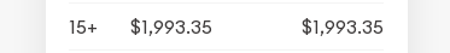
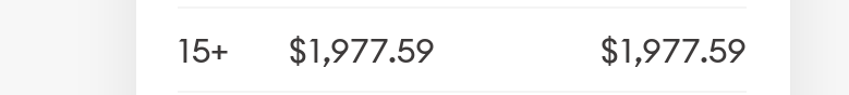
[69,14,213,38] 15+ $1,993.35 -> [178,28,435,71] 15+ $1,977.59
[302,14,384,38] $1,993.35 -> [601,28,747,71] $1,977.59

